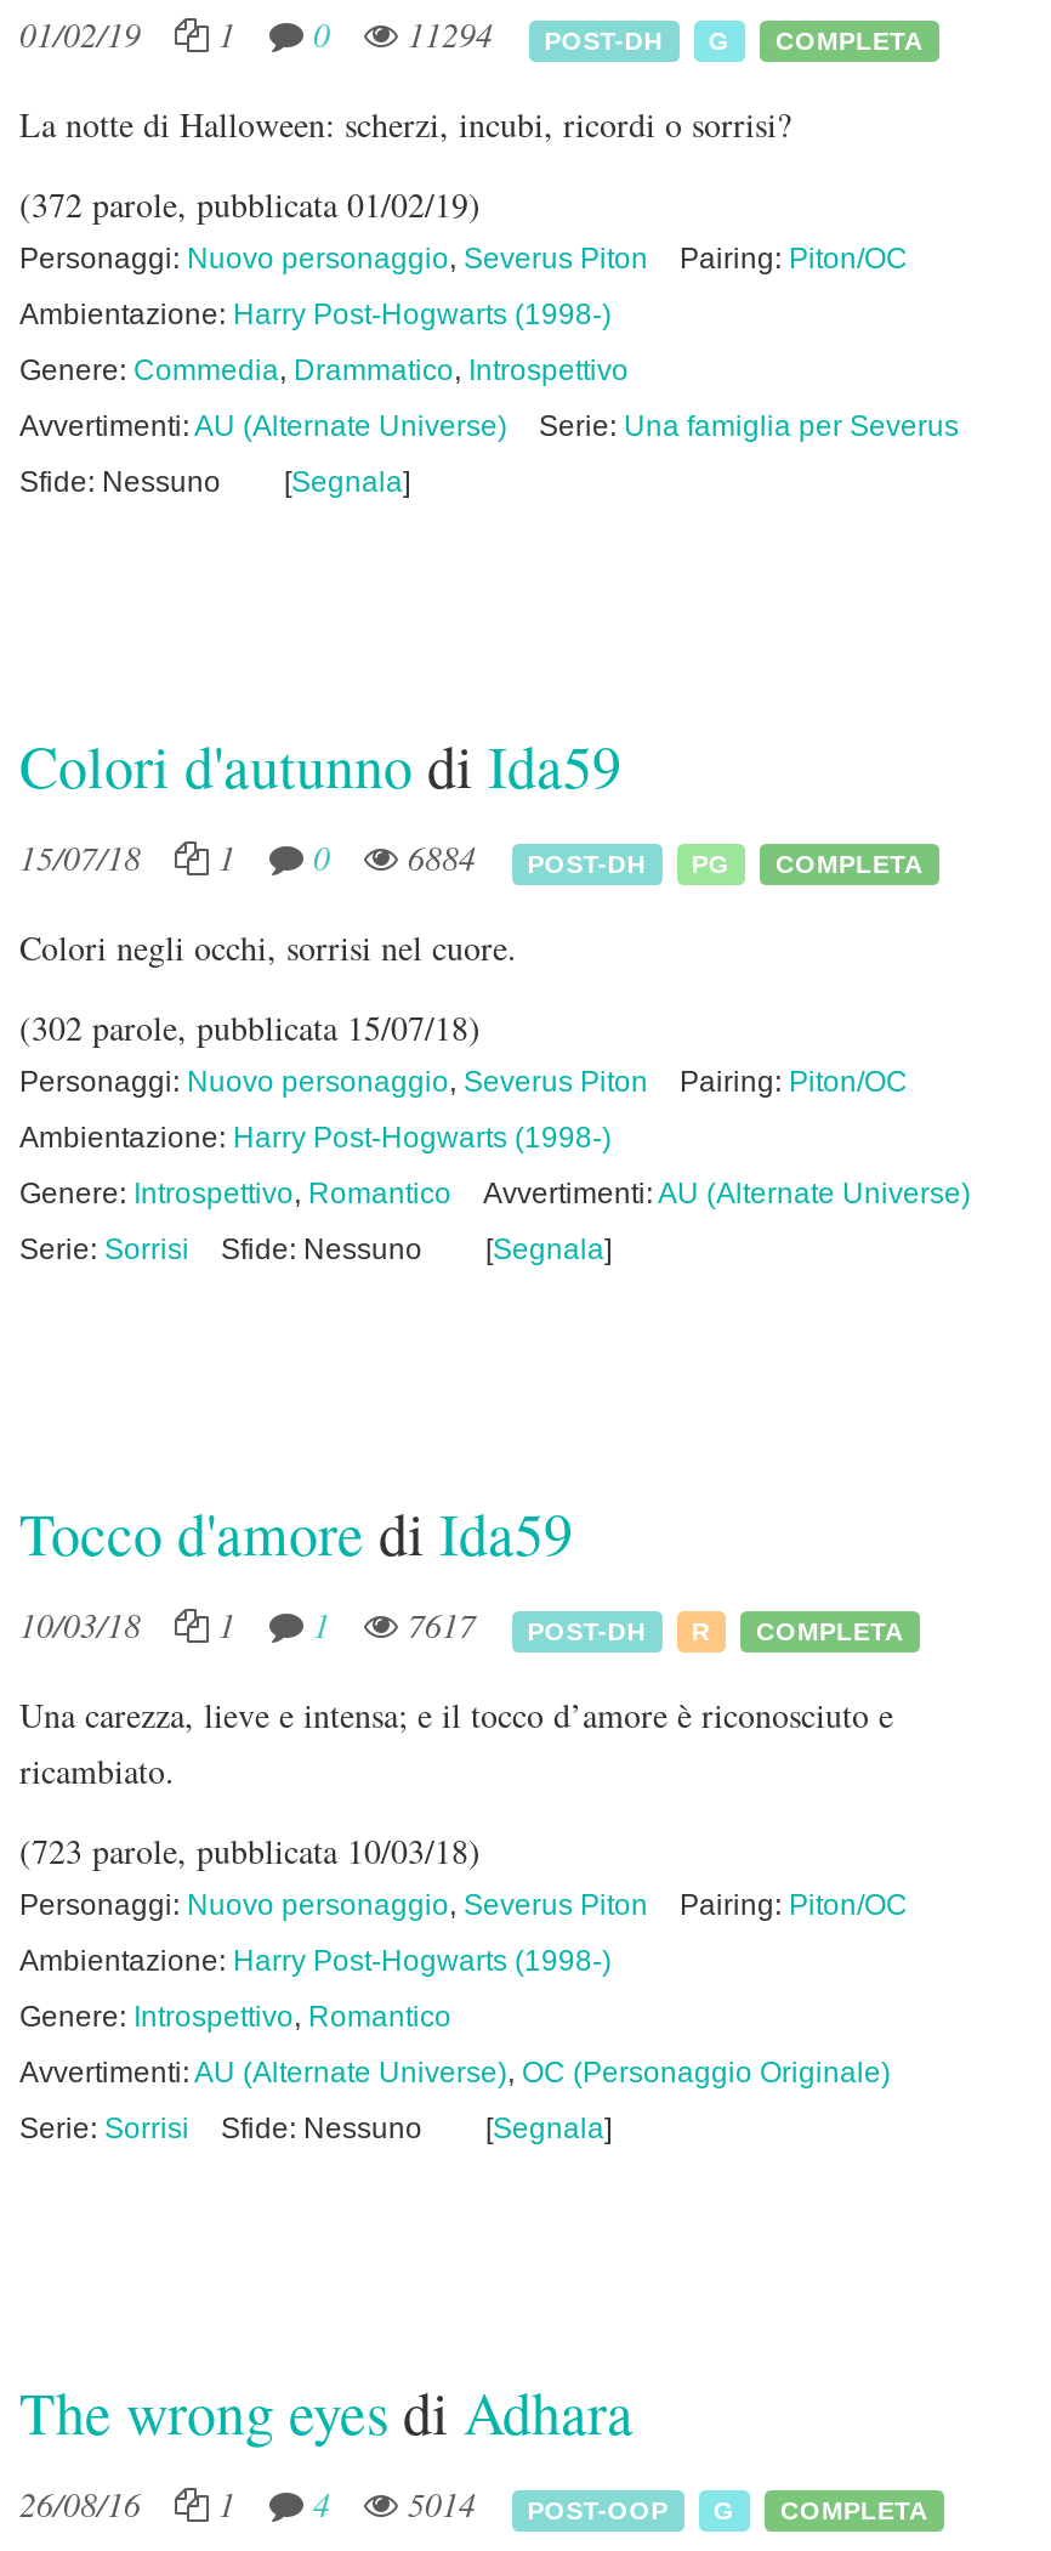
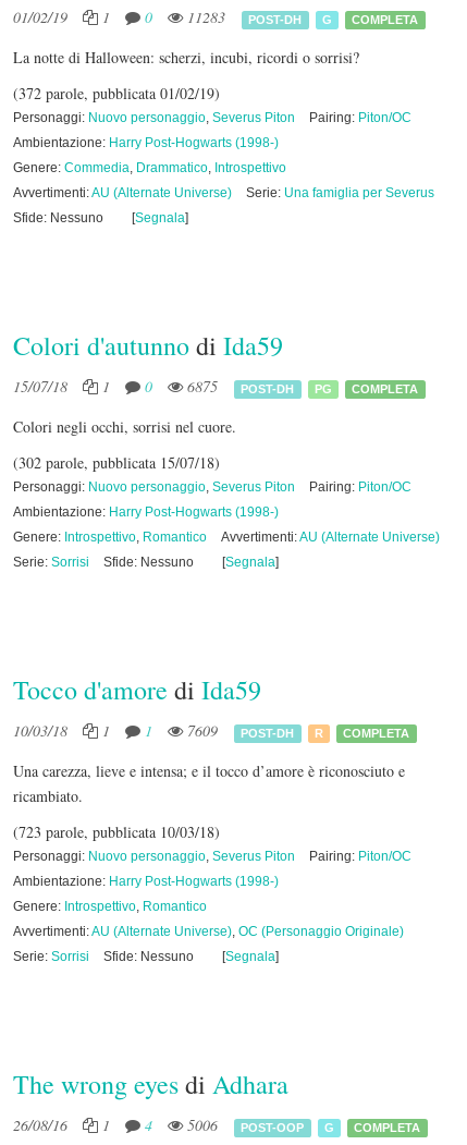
[398,11,493,57] 11294 -> [183,7,225,27] 11283
[398,834,476,880] 6884 -> [183,376,218,397] 6875
[398,1602,476,1648] 7617 -> [183,720,218,741] 7609
[398,2481,476,2527] 5014 -> [183,1114,218,1135] 5006

